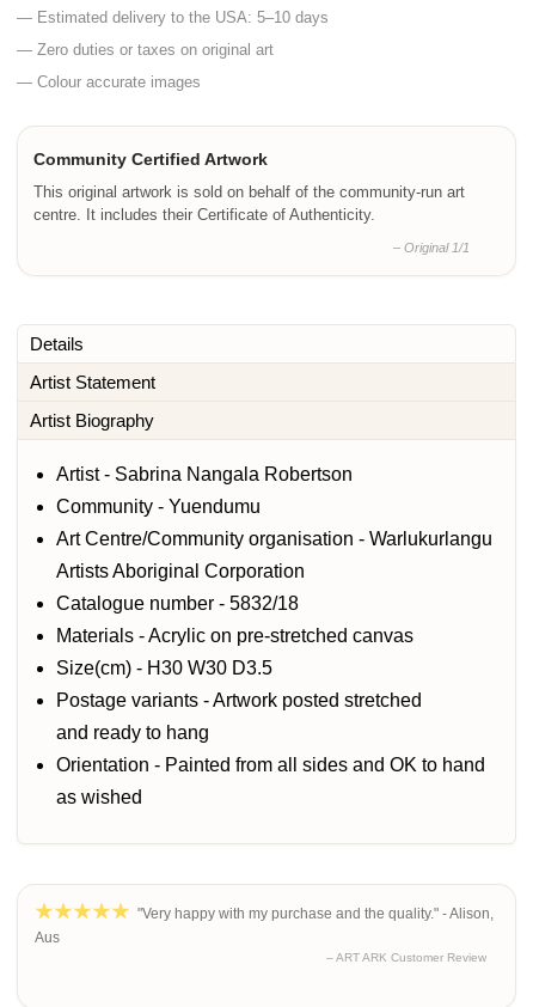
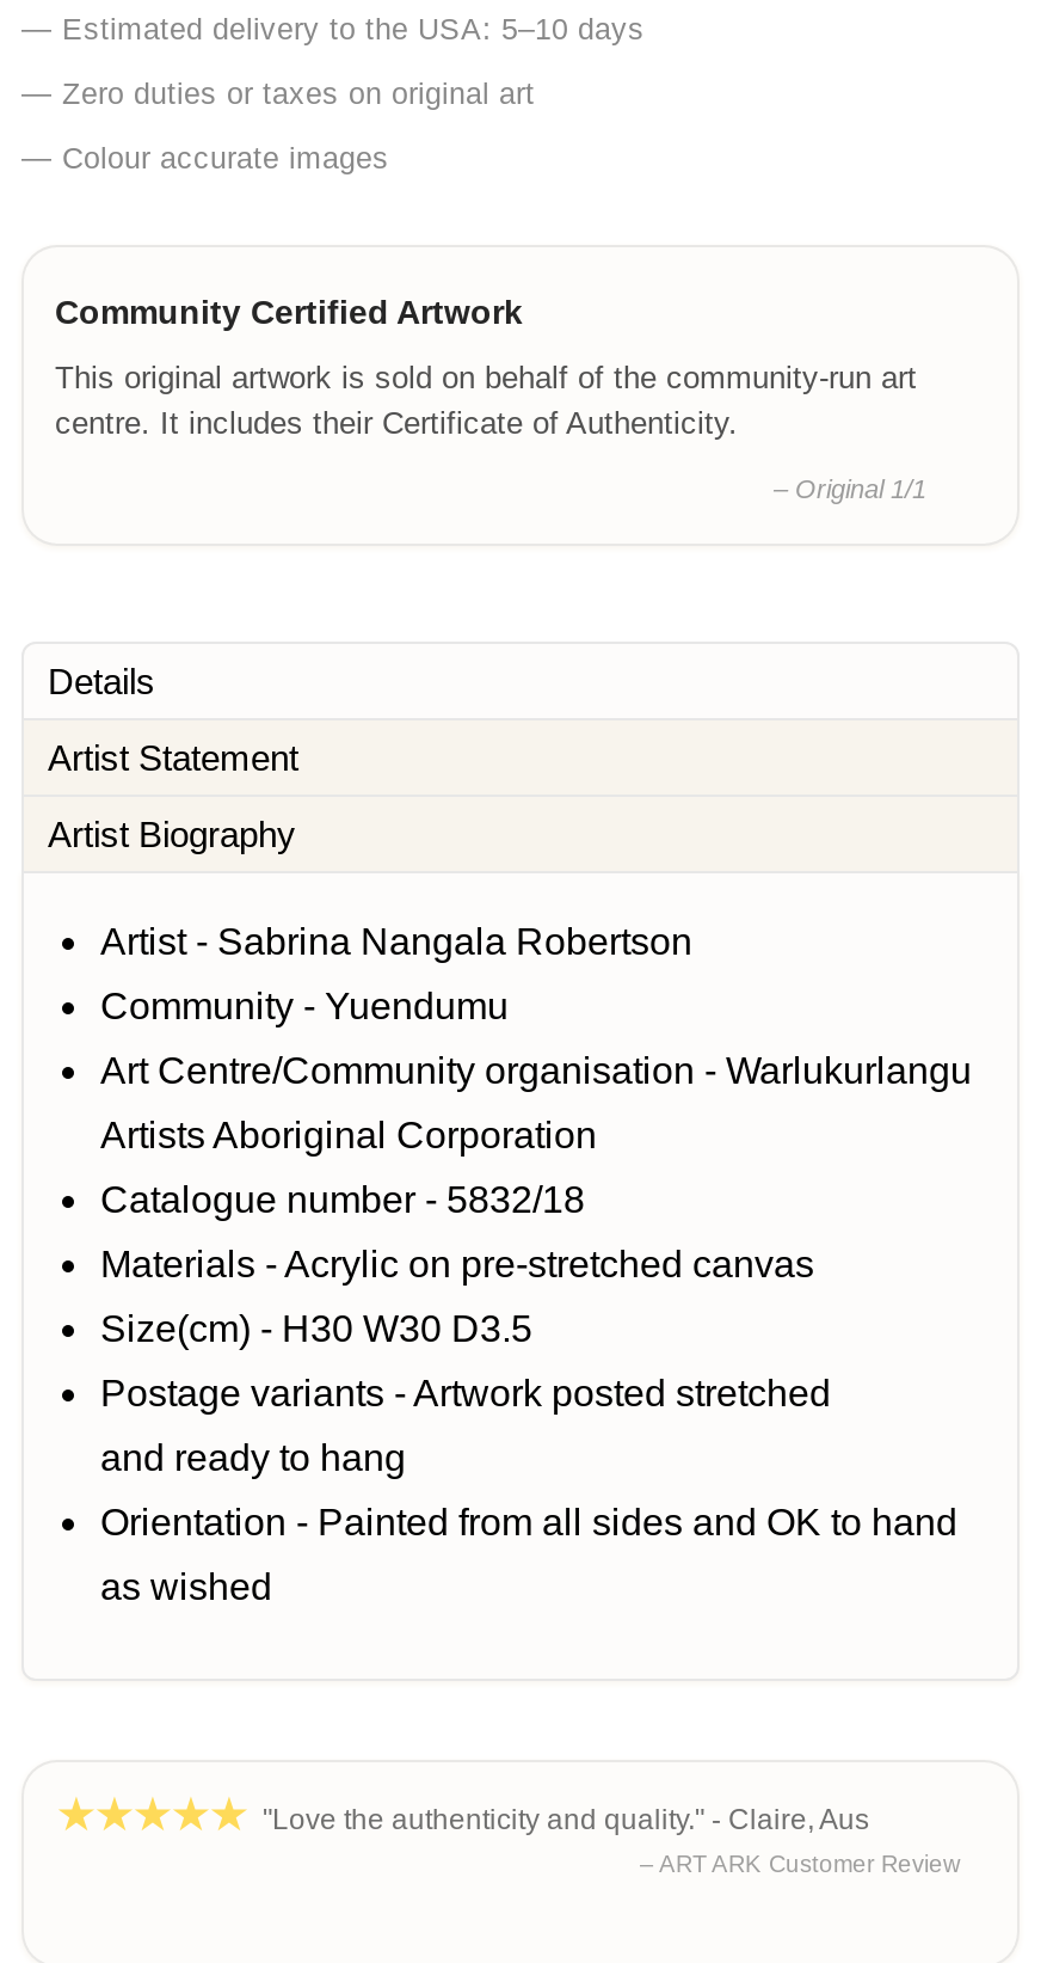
[35,905,494,946] "Very happy with my purchase and the quality." - Alison, | Aus -> [263,1803,869,1836] "Love the authenticity and quality." - Claire, Aus

